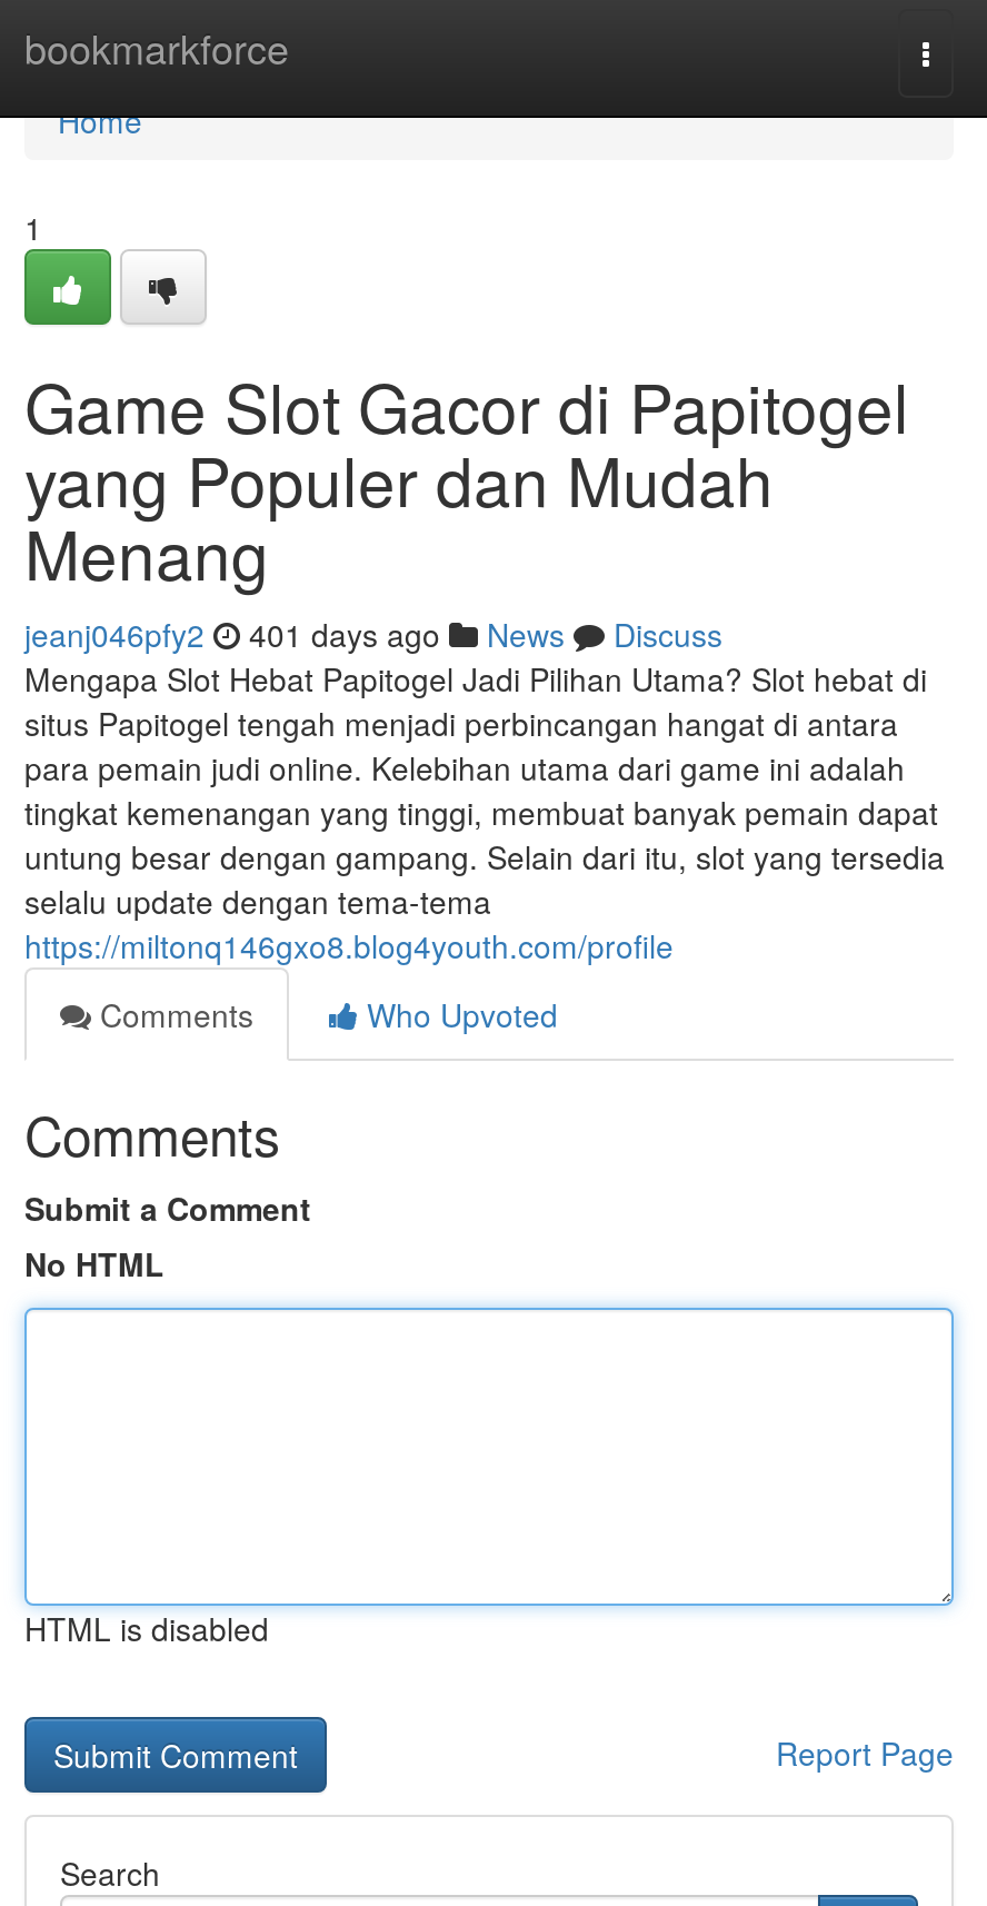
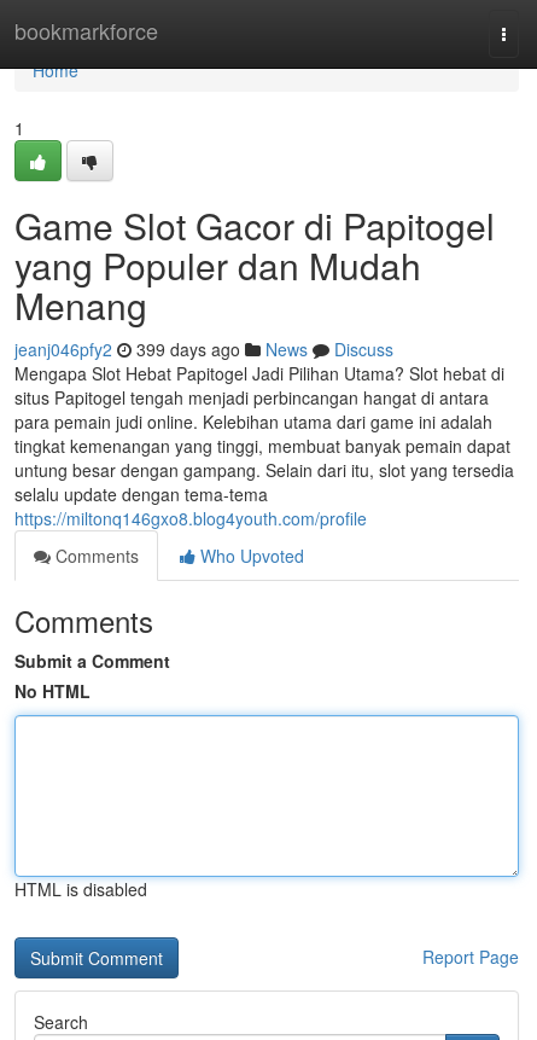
[24,612,722,656] jeanj046pfy2 401 days ago News Discuss -> [14,337,393,361] jeanj046pfy2 399 days ago News Discuss

